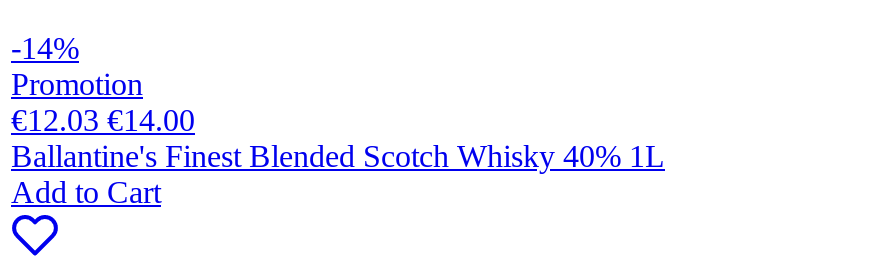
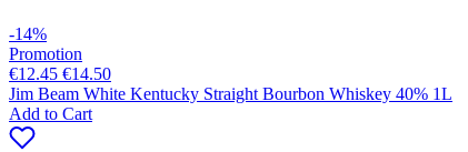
[11,104,665,174] €12.03 €14.00 | Ballantine's Finest Blended Scotch Whisky 40% 1L -> [9,65,452,104] €12.45 €14.50 | Jim Beam White Kentucky Straight Bourbon Whiskey 40% 1L

